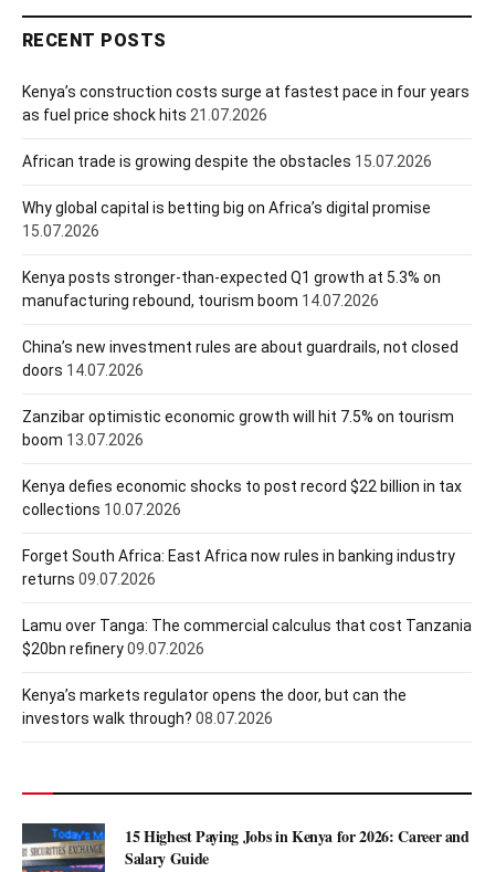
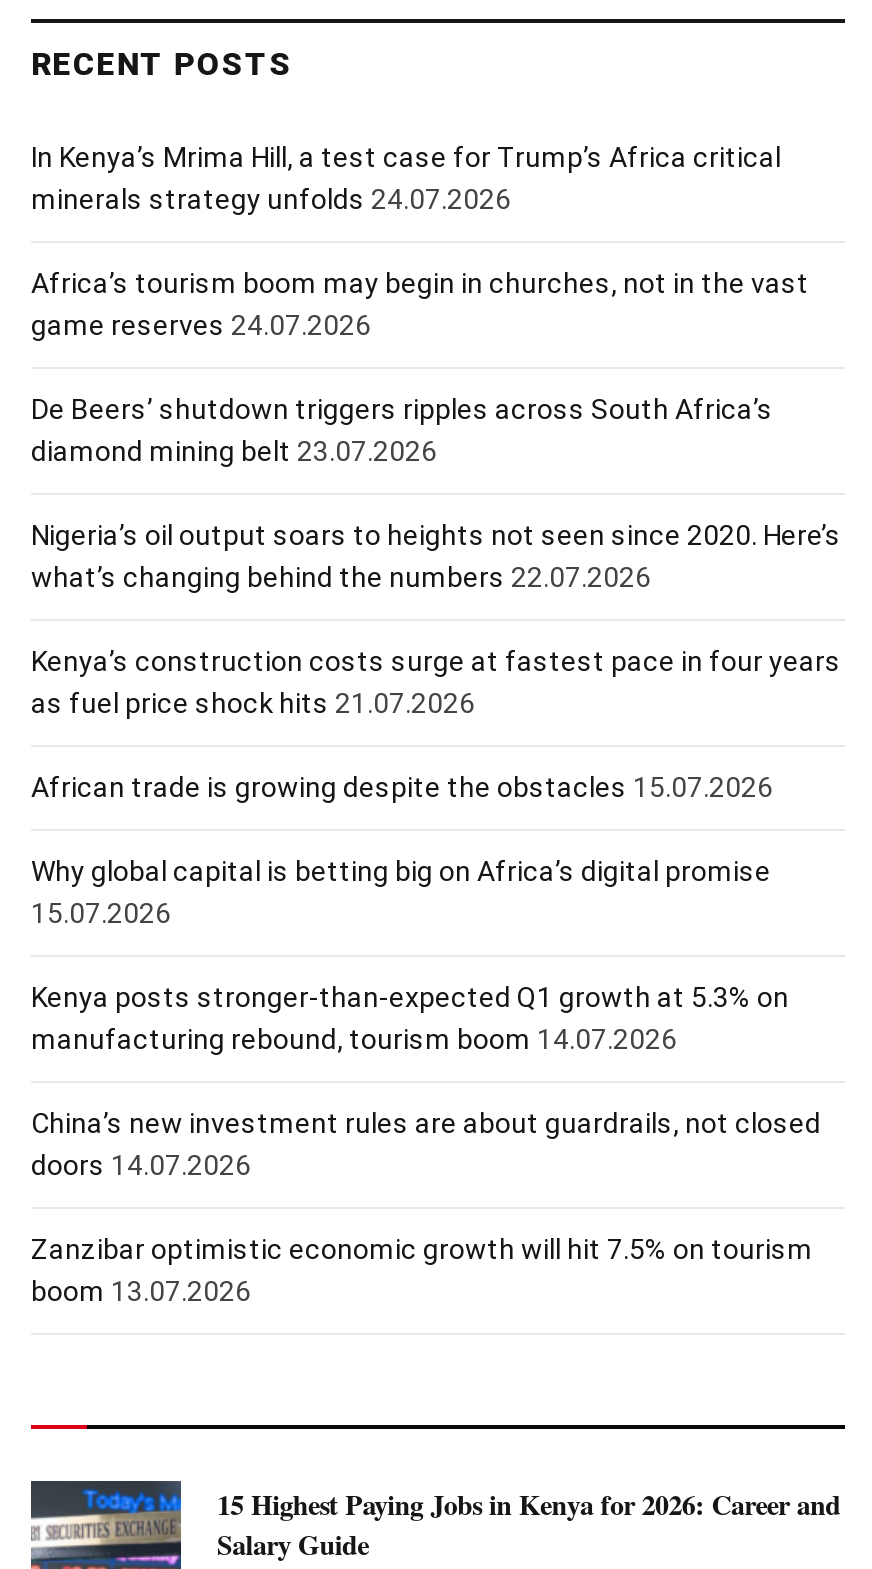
none -> [31,142,841,594] In Kenya’s Mrima Hill, a test case for Trump’s Africa critical | minerals strategy unfolds 24.07.2026 | Africa’s tourism boom may begin in churches, not in the vast | game reserves 24.07.2026 | De Beers’ shutdown triggers ripples across South Africa’s | diamond mining belt 23.07.2026 | Nigeria’s oil output soars to heights not seen since 2020. Here’s | what’s changing behind the numbers 22.07.2026
moved [22,83,470,449] -> [31,646,841,1308]: Kenya’s construction costs surge at fastest pace in four years | as fuel price shock hits 21.07.2026 | African trade is growing despite the obstacles 15.07.2026 | ... | Zanzibar optimistic economic growth will hit 7.5% on tourism | boom 13.07.2026
[22,478,472,728] Kenya defies economic shocks to post record $22 billion in tax | collections 10.07.2026 | Forget South Africa: East Africa now rules in banking industry | returns 09.07.2026 | Lamu over Tanga: The commercial calculus that cost Tanzania | $20bn refinery 09.07.2026 | Kenya’s markets regulator opens the door, but can the | investors walk through? 08.07.2026 -> none

